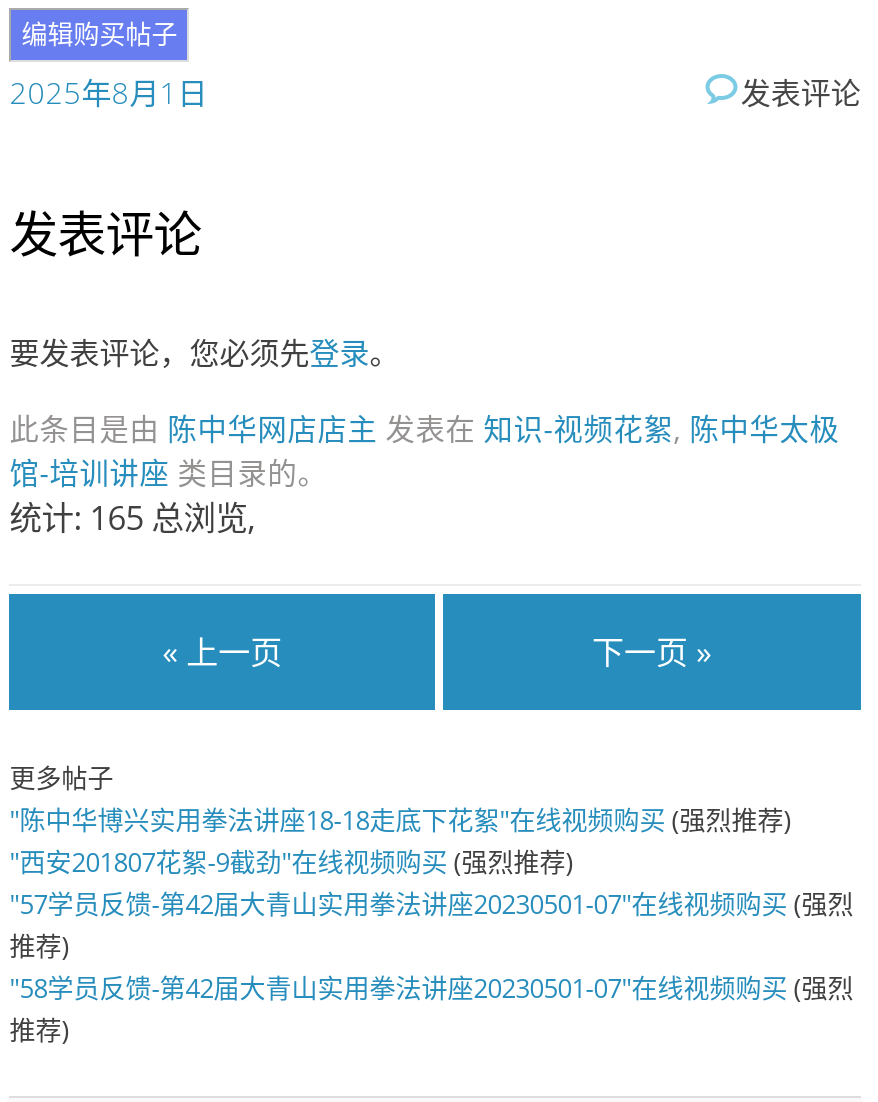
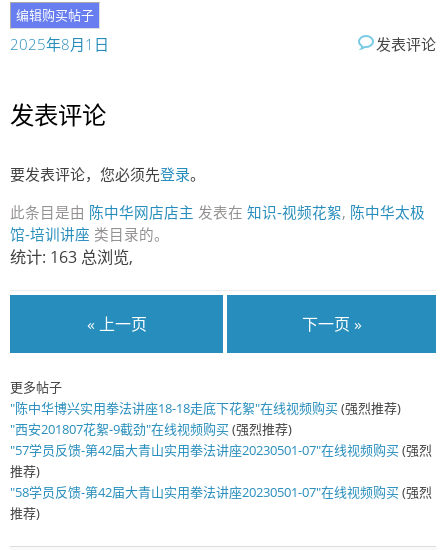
[9,496,255,540] 统计: 165 总浏览, -> [10,246,133,268] 统计: 163 总浏览,

